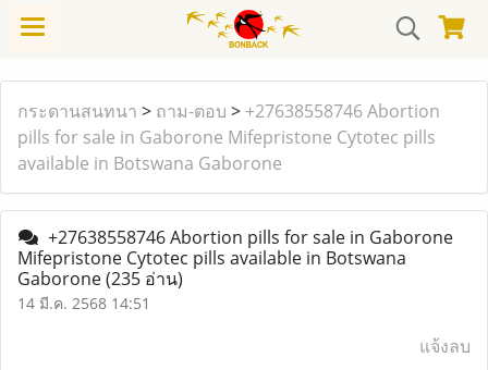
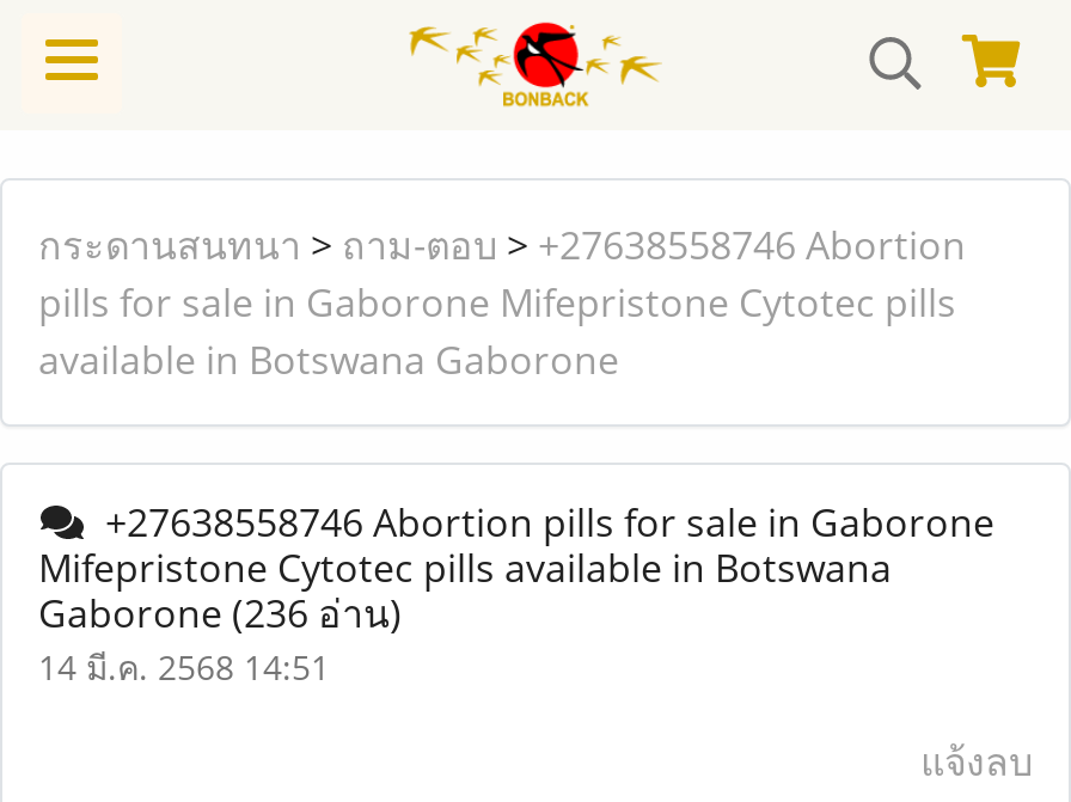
[17,267,183,291] Gaborone (235 อ่าน) -> [38,587,402,639] Gaborone (236 อ่าน)

